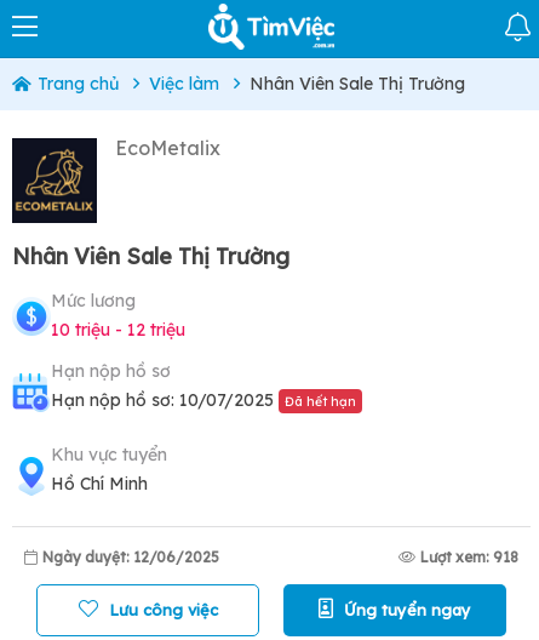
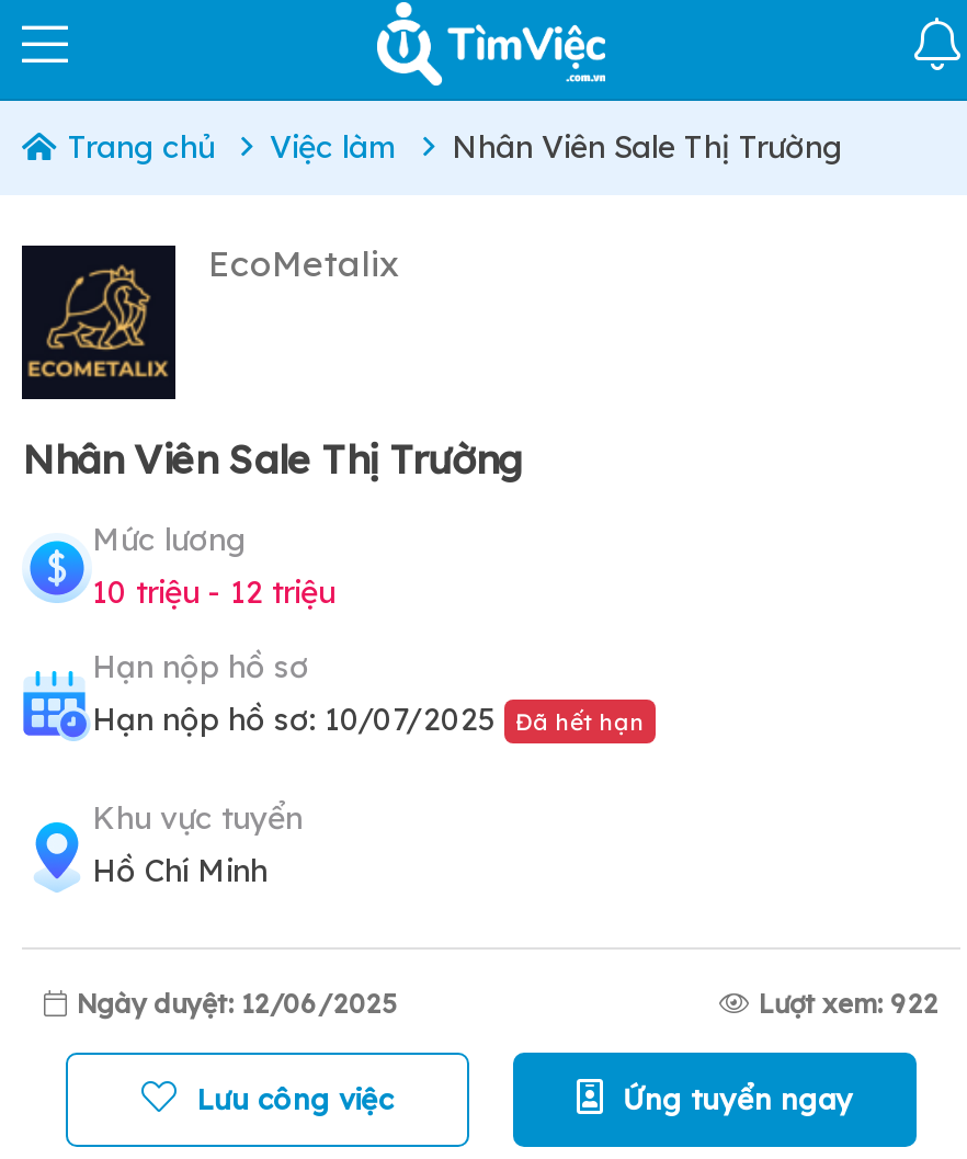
[420,548,518,566] Lượt xem: 918 -> [759,987,938,1020] Lượt xem: 922

